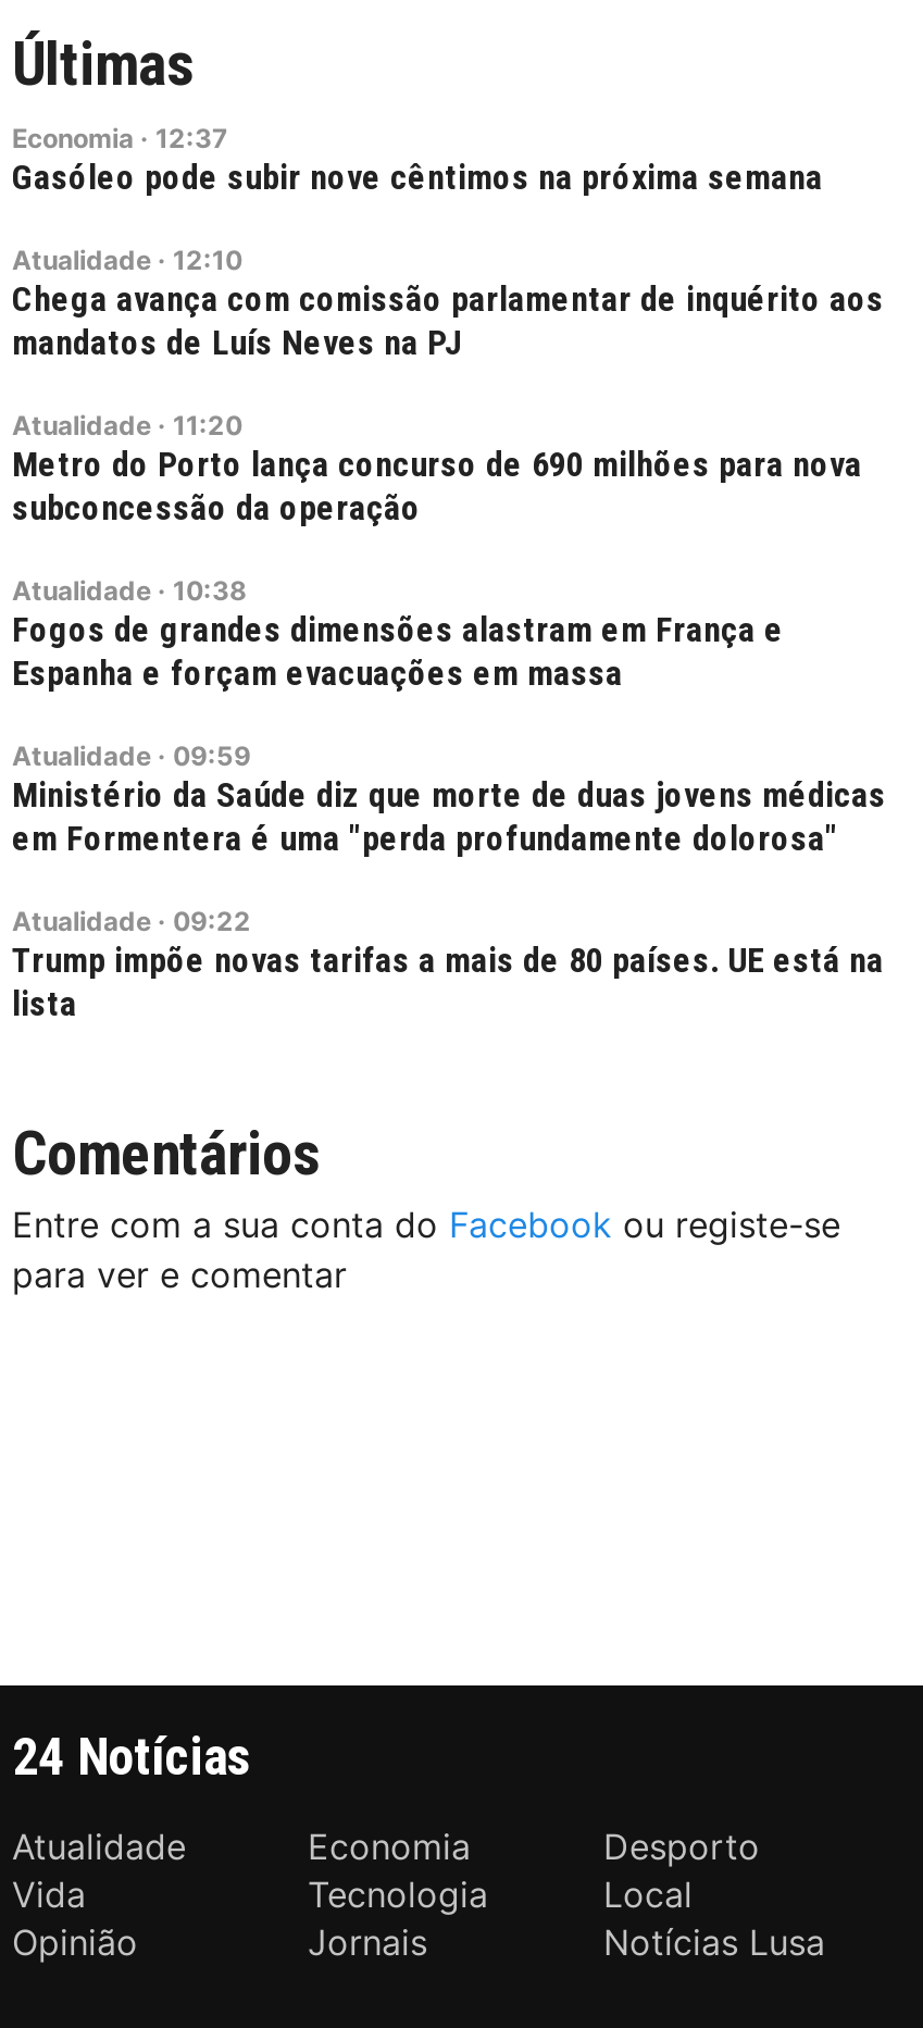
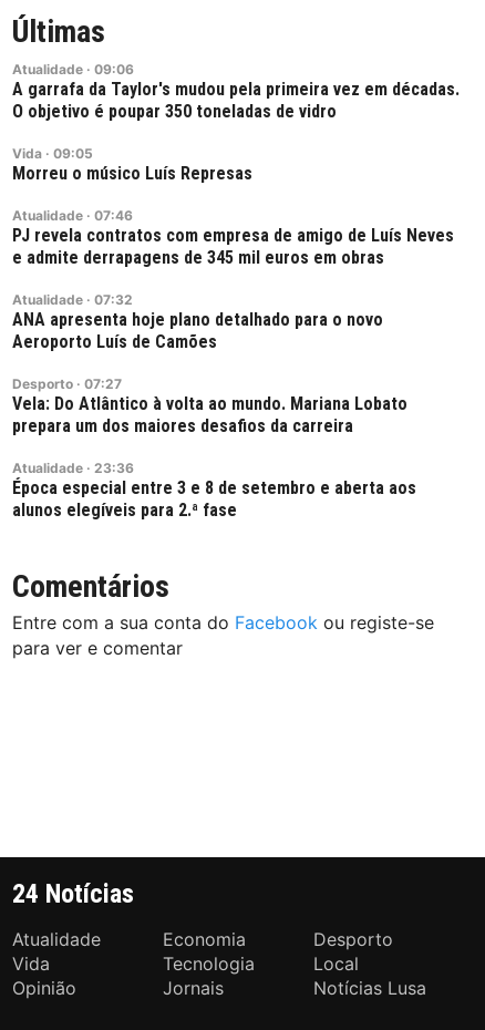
[12,121,823,197] Economia · 12:37 | Gasóleo pode subir nove cêntimos na próxima semana -> [12,61,460,121] Atualidade · 09:06 | A garrafa da Taylor's mudou pela primeira vez em décadas. | O objetivo é poupar 350 toneladas de vidro
[12,243,884,363] Atualidade · 12:10 | Chega avança com comissão parlamentar de inquérito aos | mandatos de Luís Neves na PJ -> [12,145,252,184] Vida · 09:05 | Morreu o músico Luís Represas
[12,408,862,528] Atualidade · 11:20 | Metro do Porto lança concurso de 690 milhões para nova | subconcessão da operação -> [12,207,454,268] Atualidade · 07:46 | PJ revela contratos com empresa de amigo de Luís Neves | e admite derrapagens de 345 mil euros em obras
[12,573,784,693] Atualidade · 10:38 | Fogos de grandes dimensões alastram em França e | Espanha e forçam evacuações em massa -> [12,291,383,352] Atualidade · 07:32 | ANA apresenta hoje plano detalhado para o novo | Aeroporto Luís de Camões
[12,739,886,858] Atualidade · 09:59 | Ministério da Saúde diz que morte de duas jovens médicas | em Formentera é uma "perda profundamente dolorosa" -> [12,375,407,436] Desporto · 07:27 | Vela: Do Atlântico à volta ao mundo. Mariana Lobato | prepara um dos maiores desafios da carreira
[12,904,884,1024] Atualidade · 09:22 | Trump impõe novas tarifas a mais de 80 países. UE está na | lista -> [12,459,416,520] Atualidade · 23:36 | Época especial entre 3 e 8 de setembro e aberta aos | alunos elegíveis para 2.ª fase

